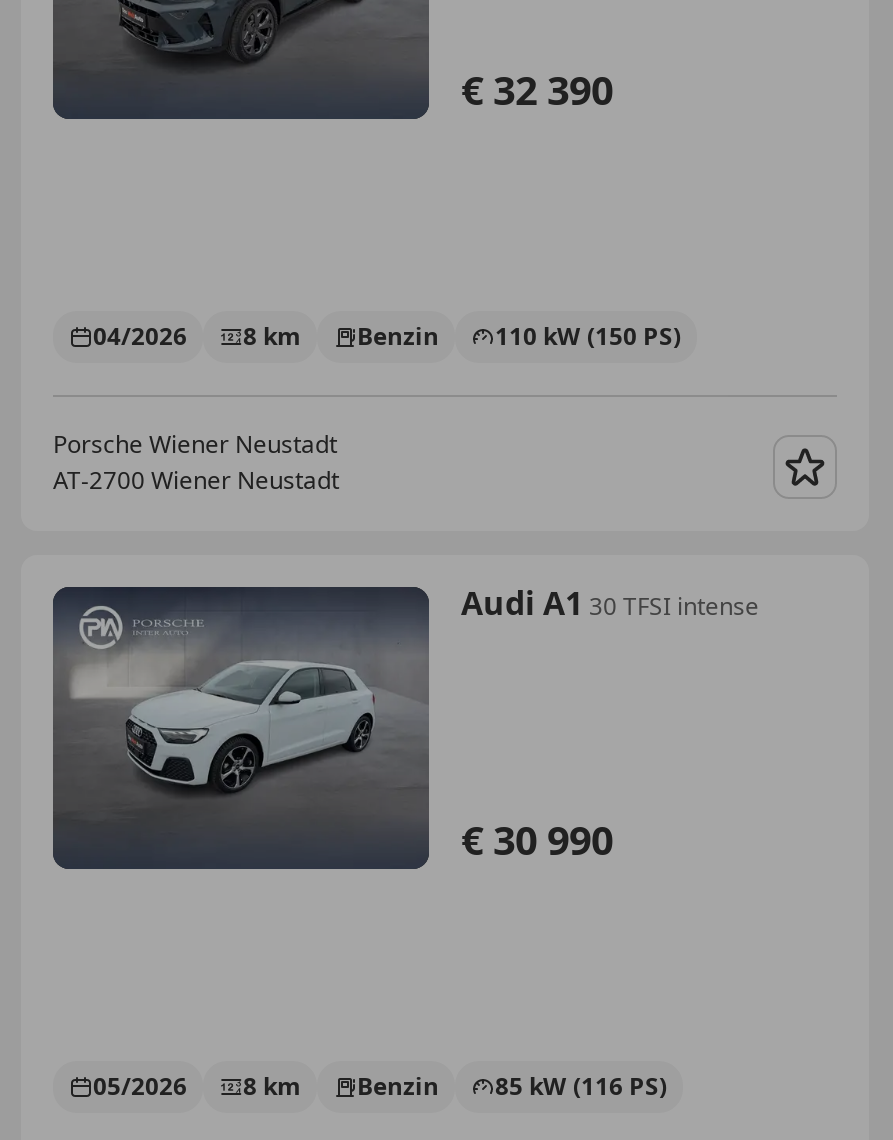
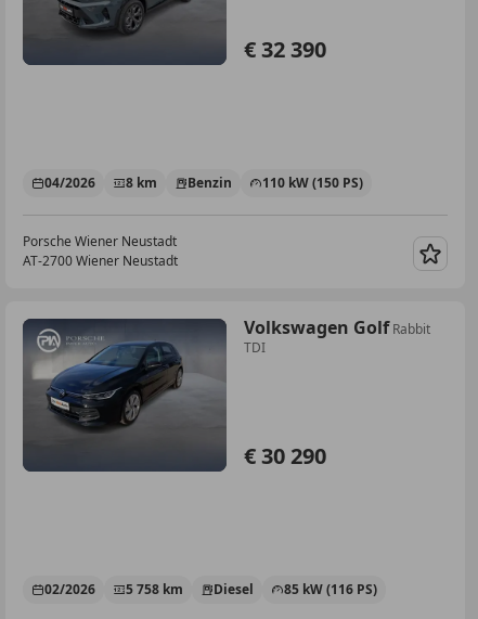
[461,581,759,625] Audi A1 30 TFSI intense -> [244,315,430,356] Volkswagen Golf Rabbit | TDI
[97,632,375,794] [image] -> [46,341,196,429] [image]
[461,813,613,867] € 30 990 -> [244,441,326,470] € 30 290
[93,1069,439,1103] 05/2026 | 8 km | Benzin -> [44,580,254,598] 02/2026 | 5 758 km | Diesel

